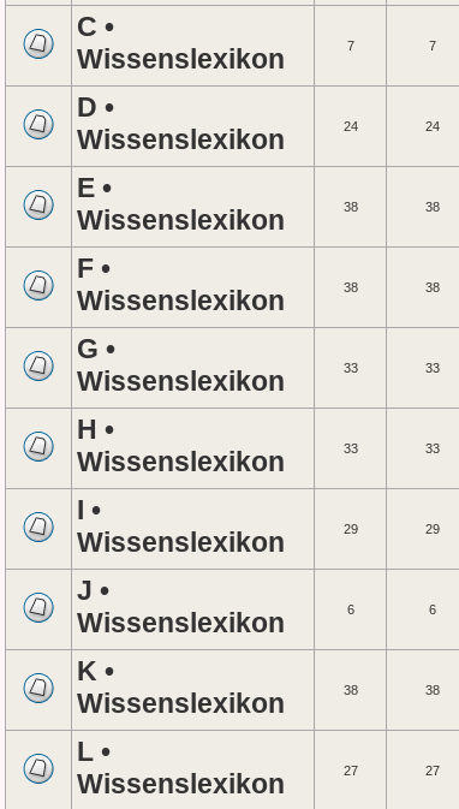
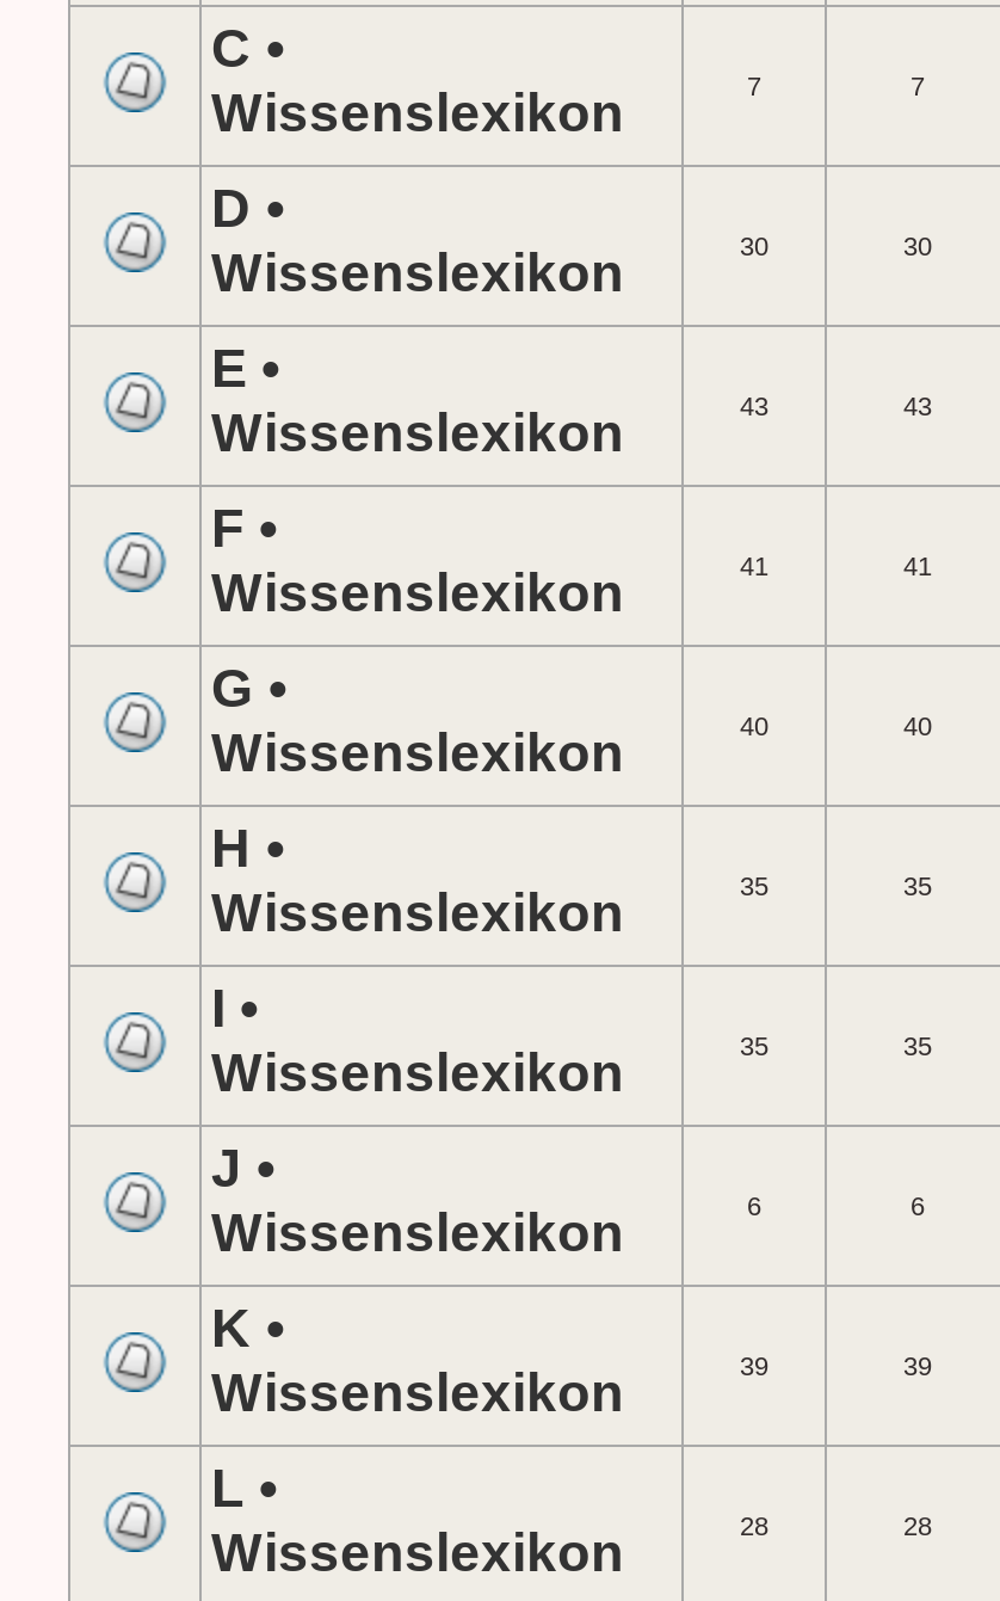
[343,119,357,133] 24 -> [740,232,768,260] 30
[425,119,440,133] 24 -> [903,232,932,260] 30
[343,200,357,214] 38 -> [740,392,768,420] 43
[425,200,440,214] 38 -> [903,392,932,420] 43
[343,280,357,295] 38 -> [740,552,768,580] 41
[425,280,440,295] 38 -> [903,552,932,580] 41
[343,361,357,375] 33 -> [740,712,768,740] 40
[425,361,440,375] 33 -> [903,712,932,740] 40
[343,441,357,456] 33 -> [740,872,768,900] 35
[425,441,440,456] 33 -> [903,872,932,900] 35
[343,522,357,536] 29 -> [740,1032,768,1060] 35
[425,522,440,536] 29 -> [903,1032,932,1060] 35
[343,683,357,697] 38 -> [740,1351,768,1380] 39
[425,683,440,697] 38 -> [903,1351,932,1380] 39
[343,763,357,778] 27 -> [740,1511,768,1540] 28
[425,763,440,778] 27 -> [903,1511,932,1540] 28

